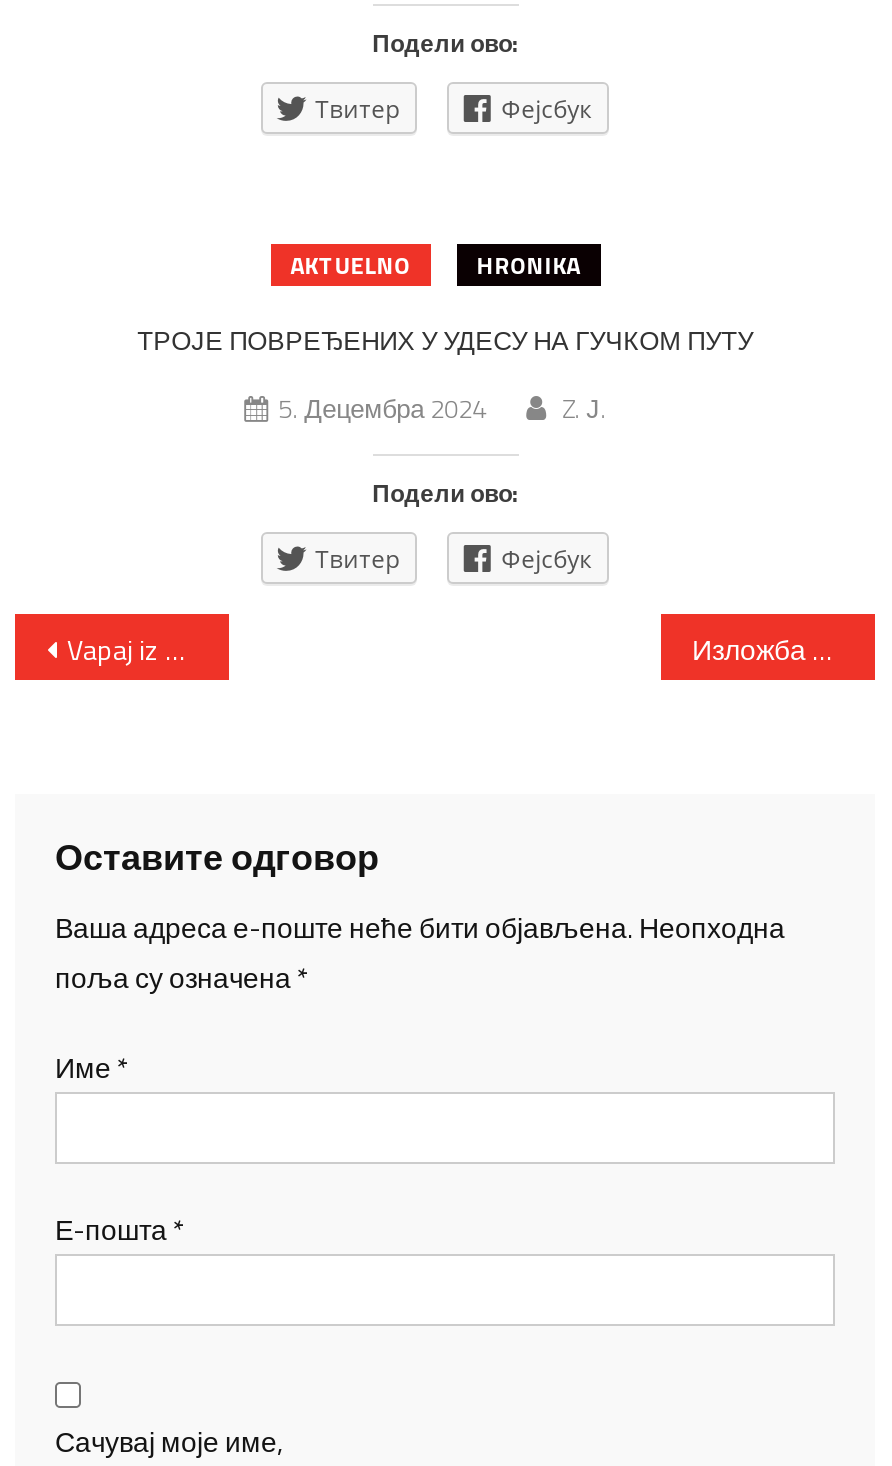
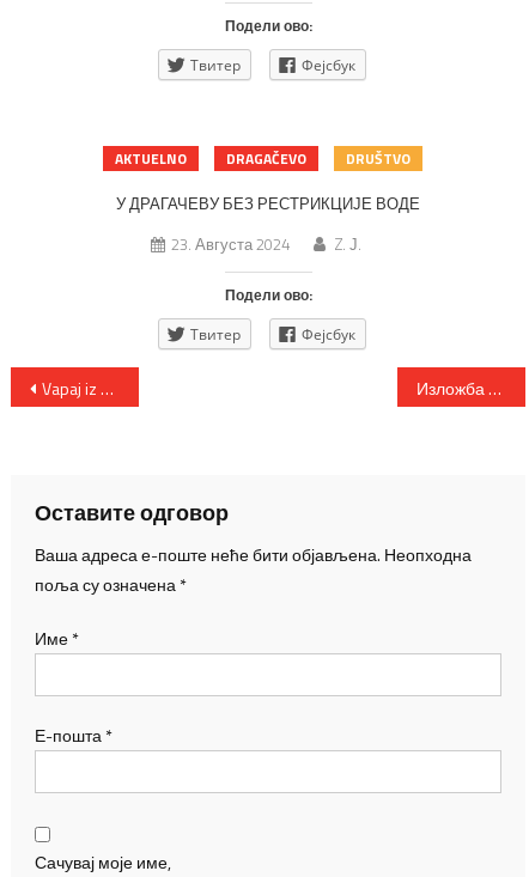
[476,246,580,284] HRONIKA -> [226,147,410,170] DRAGAČEVO | DRUŠTVO
[137,320,753,360] ТРОЈЕ ПОВРЕЂЕНИХ У УДЕСУ НА ГУЧКОМ ПУТУ -> [116,191,420,215] У ДРАГАЧЕВУ БЕЗ РЕСТРИКЦИЈЕ ВОДЕ
[278,388,486,428] 5. Децембра 2024 -> [171,232,290,256] 23. Августа 2024

